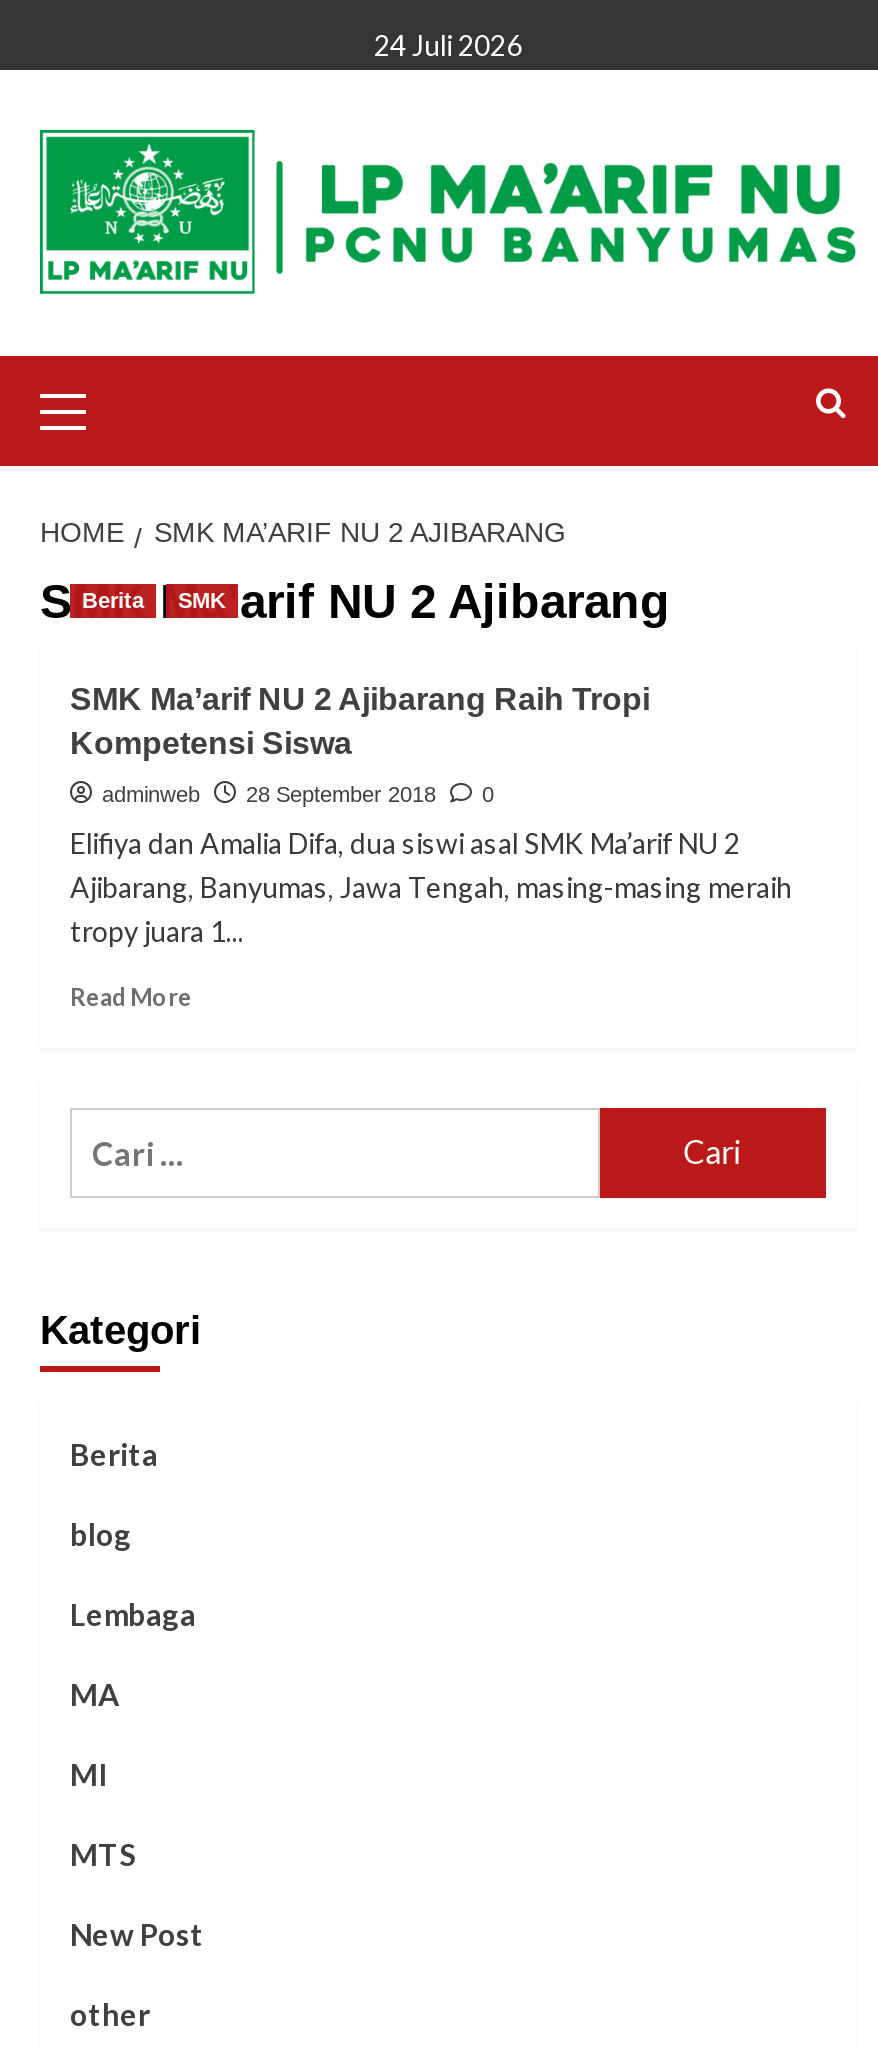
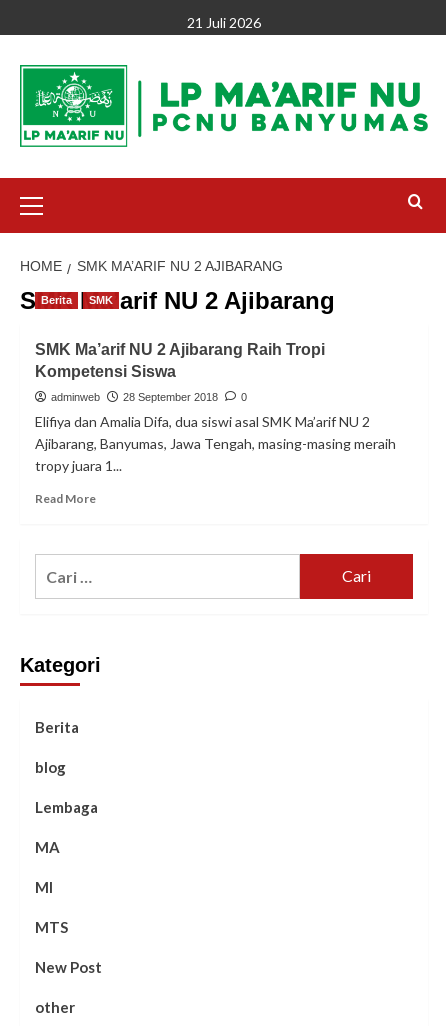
[374,28,522,62] 24 Juli 2026 -> [187,14,261,31] 21 Juli 2026

